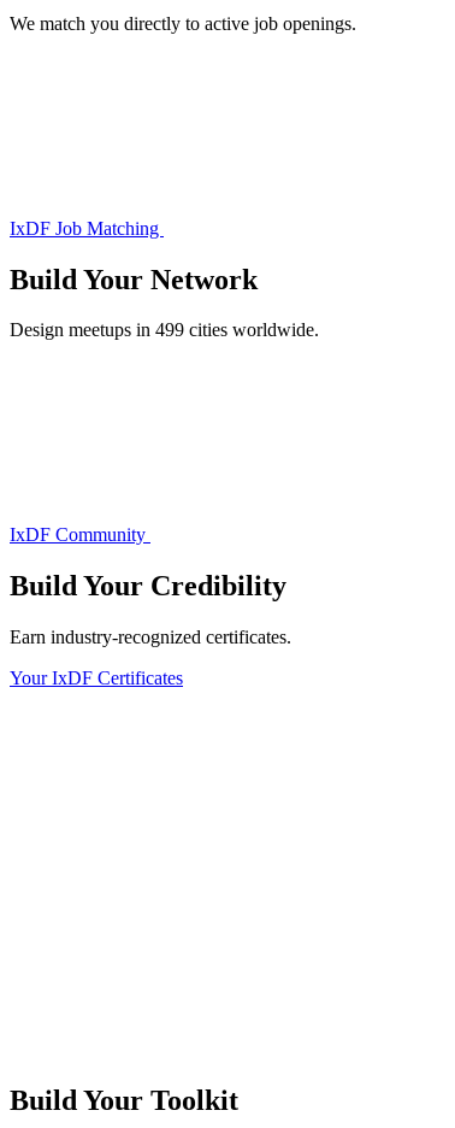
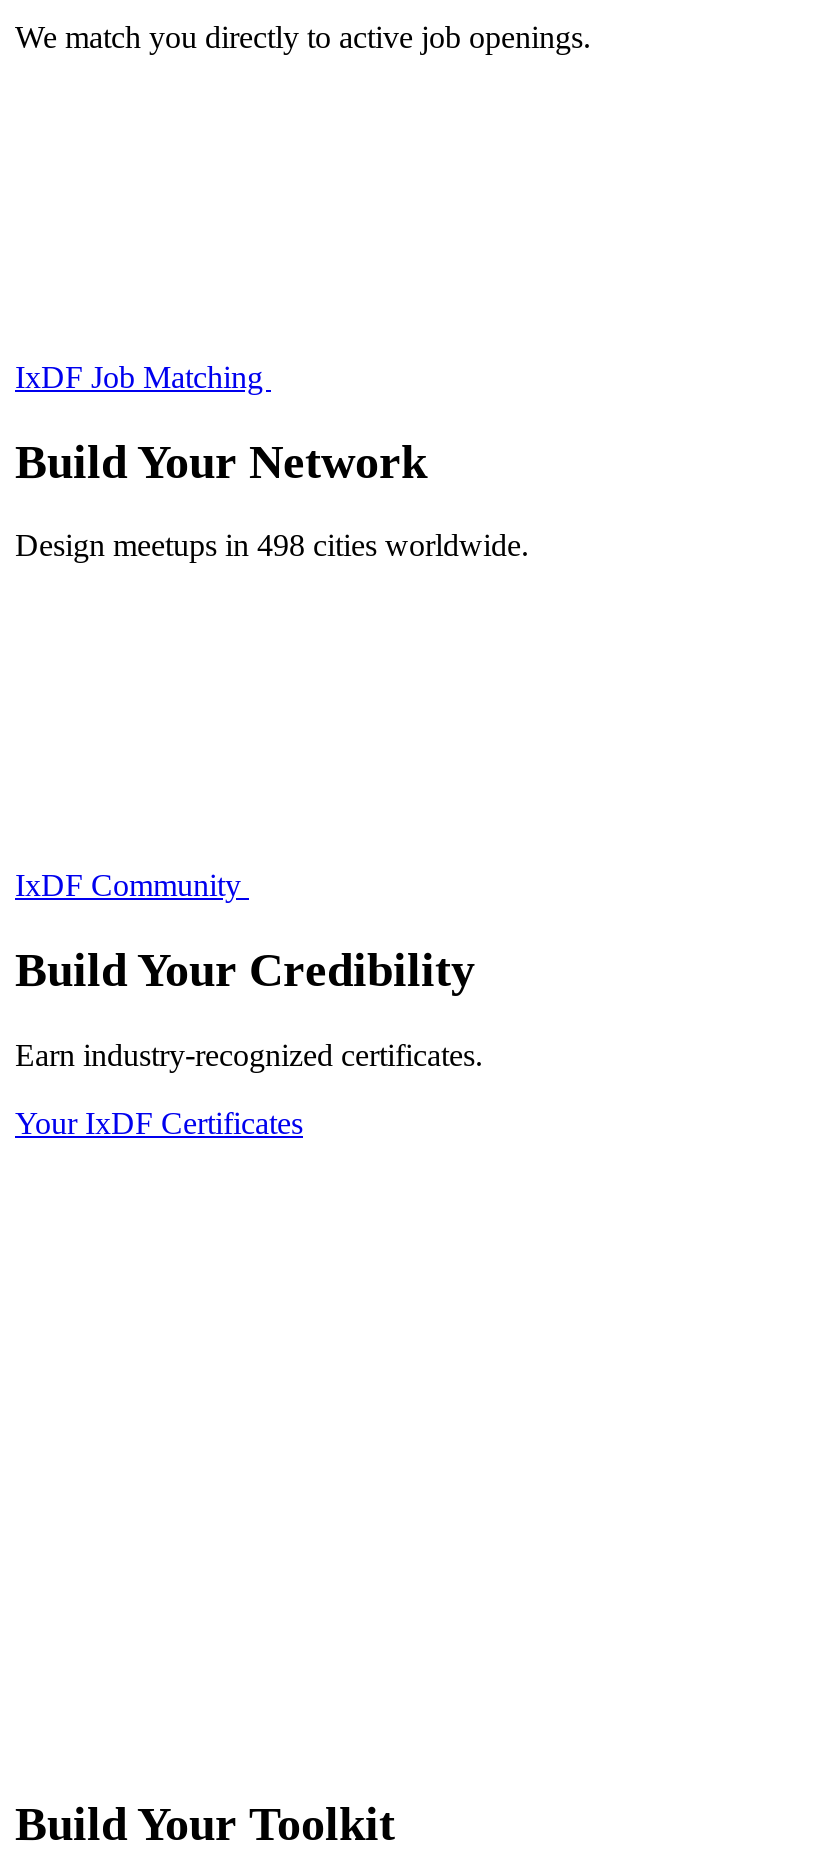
[10,320,319,340] Design meetups in 499 cities worldwide. -> [15,529,529,563] Design meetups in 498 cities worldwide.

